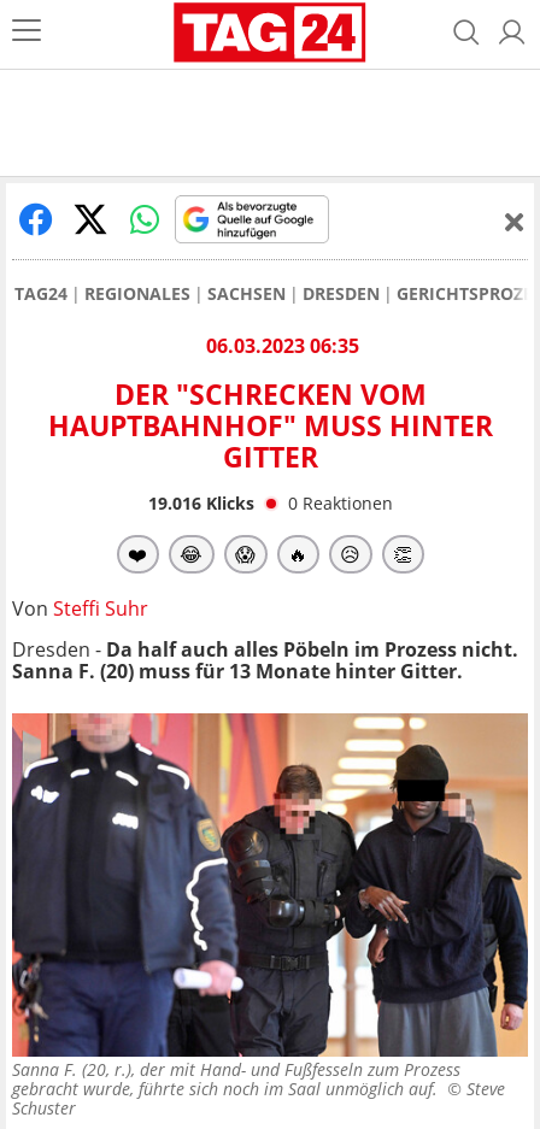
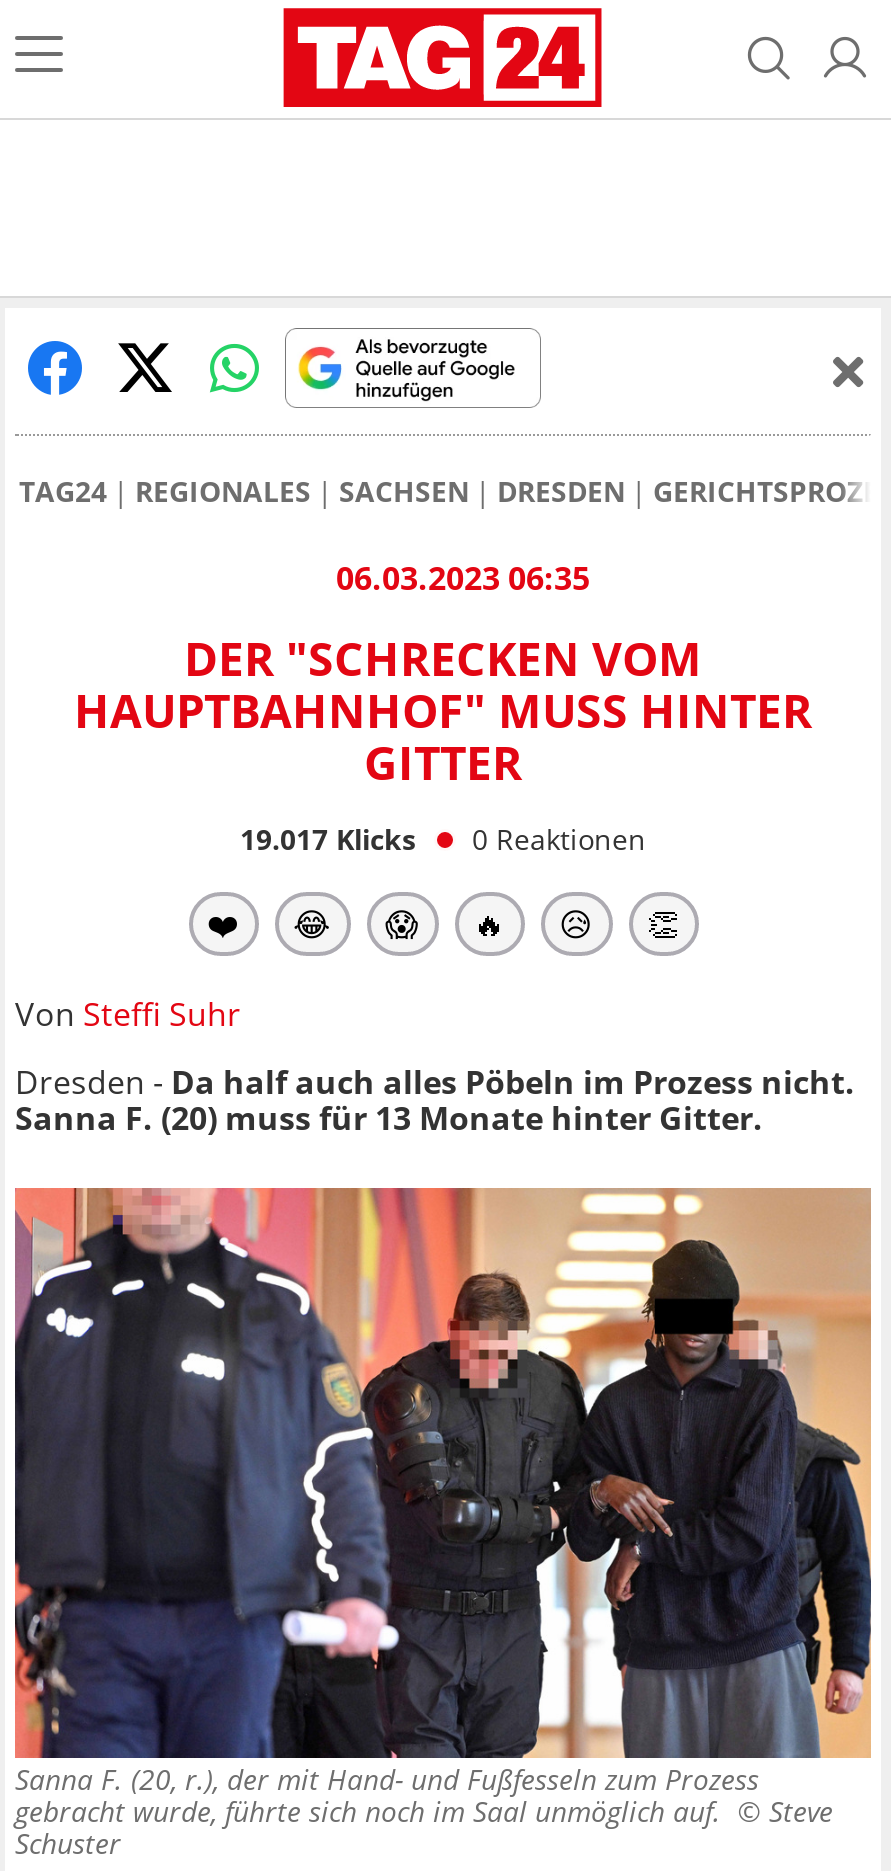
[148,491,392,514] 19.016 Klicks 0 Reaktionen -> [240,820,646,858] 19.017 Klicks 0 Reaktionen

